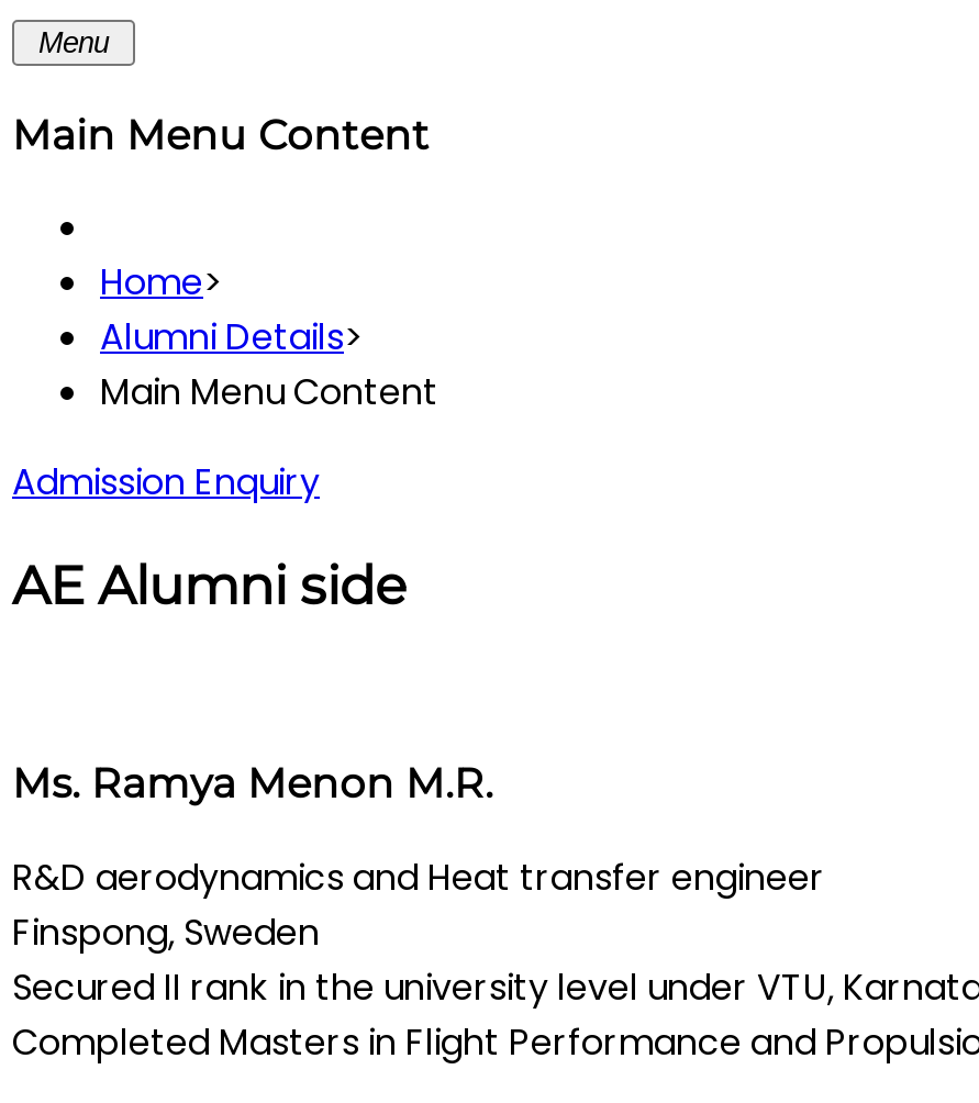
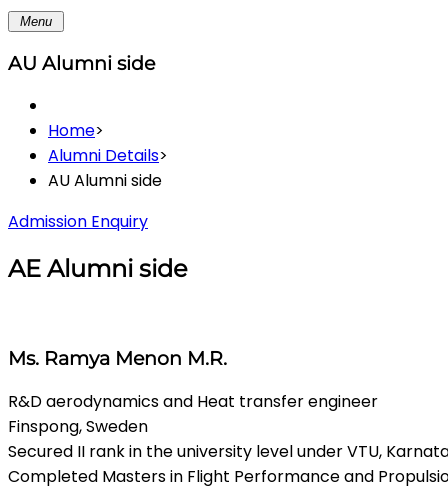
[12,109,430,160] Main Menu Content -> [8,52,155,75] AU Alumni side
[100,368,438,418] Main Menu Content -> [48,169,162,192] AU Alumni side

